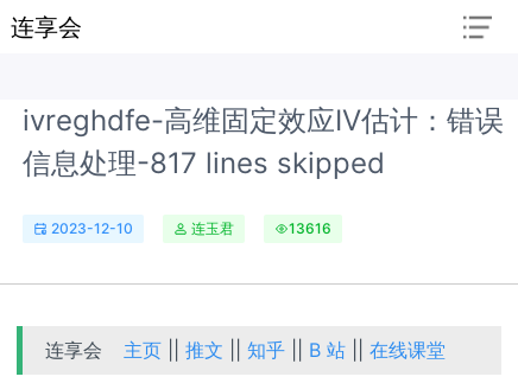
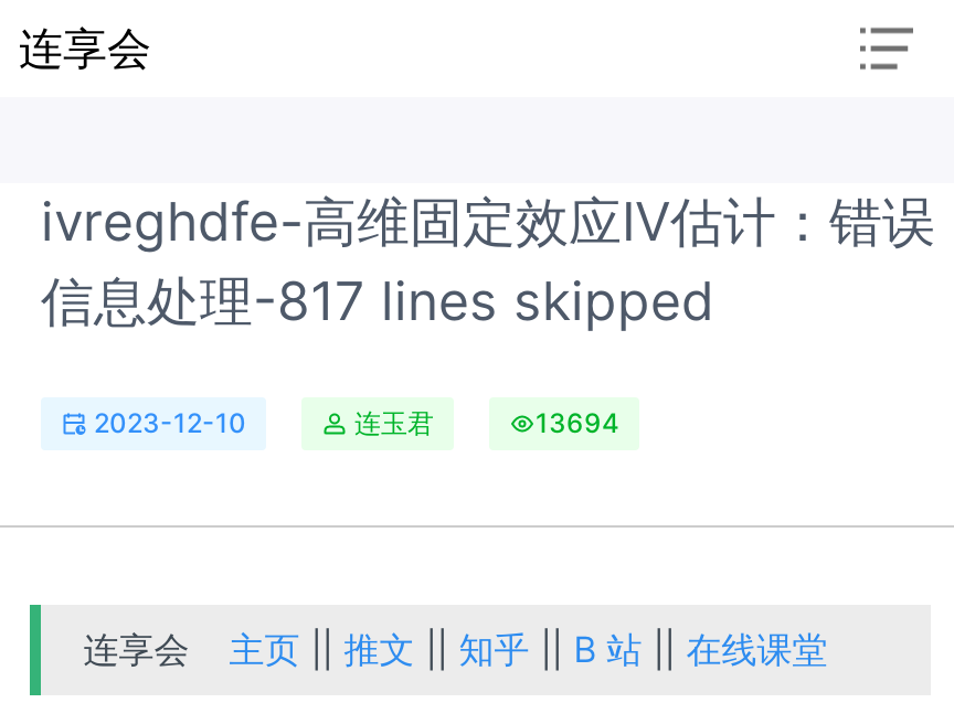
[289,219,331,237] 13616 -> [536,406,619,439] 13694

